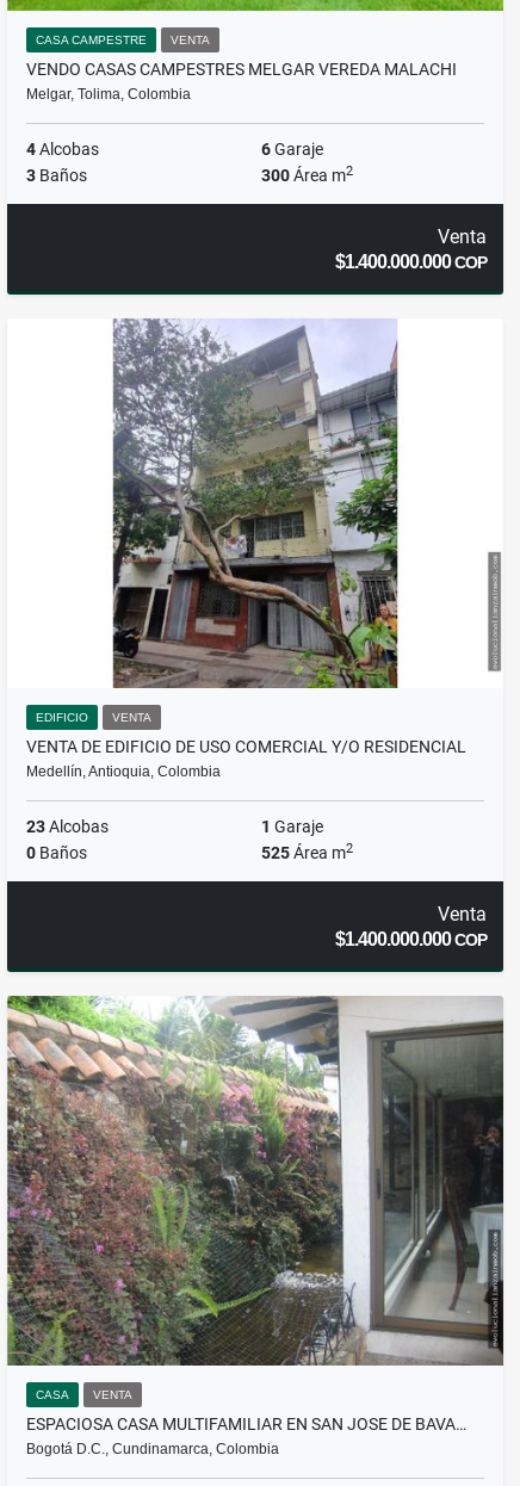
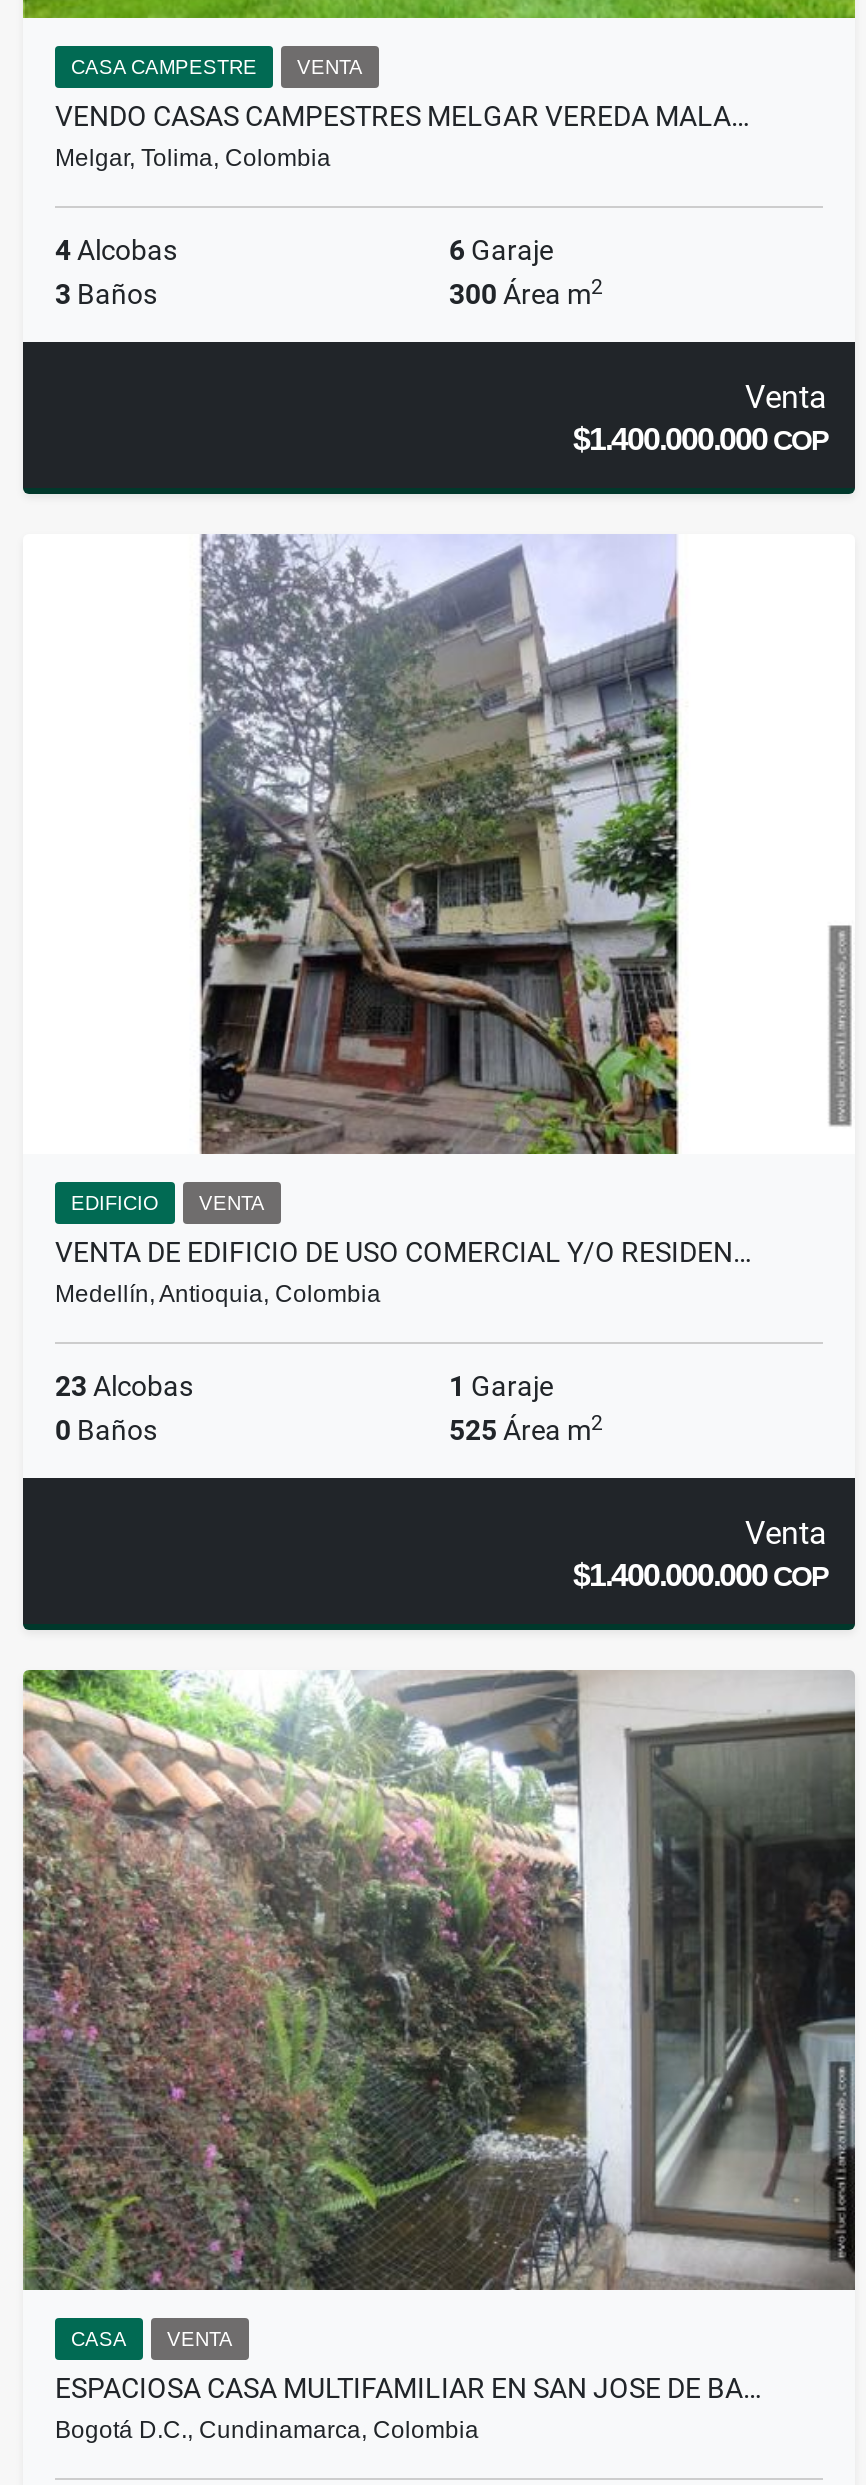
[26,60,457,79] VENDO CASAS CAMPESTRES MELGAR VEREDA MALACHI -> [55,100,749,132] VENDO CASAS CAMPESTRES MELGAR VEREDA MALA…
[26,737,466,756] VENTA DE EDIFICIO DE USO COMERCIAL Y/O RESIDENCIAL -> [55,1236,751,1268] VENTA DE EDIFICIO DE USO COMERCIAL Y/O RESIDEN…
[26,1415,466,1434] ESPACIOSA CASA MULTIFAMILIAR EN SAN JOSE DE BAVA… -> [55,2372,761,2404] ESPACIOSA CASA MULTIFAMILIAR EN SAN JOSE DE BA…

